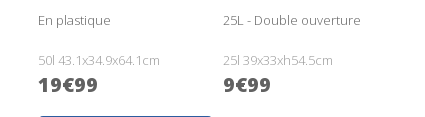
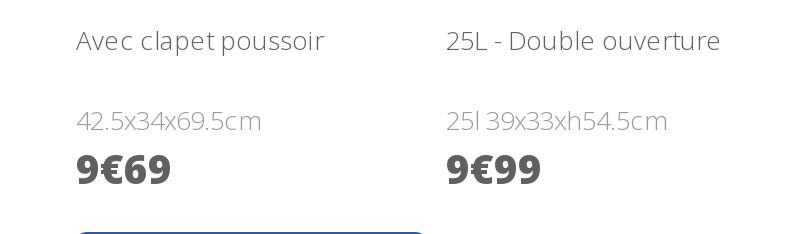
[38,11,111,29] En plastique -> [76,21,324,57] Avec clapet poussoir
[38,51,160,98] 50l 43.1x34.9x64.1cm | 19€99 -> [76,101,260,195] 42.5x34x69.5cm | 9€69

